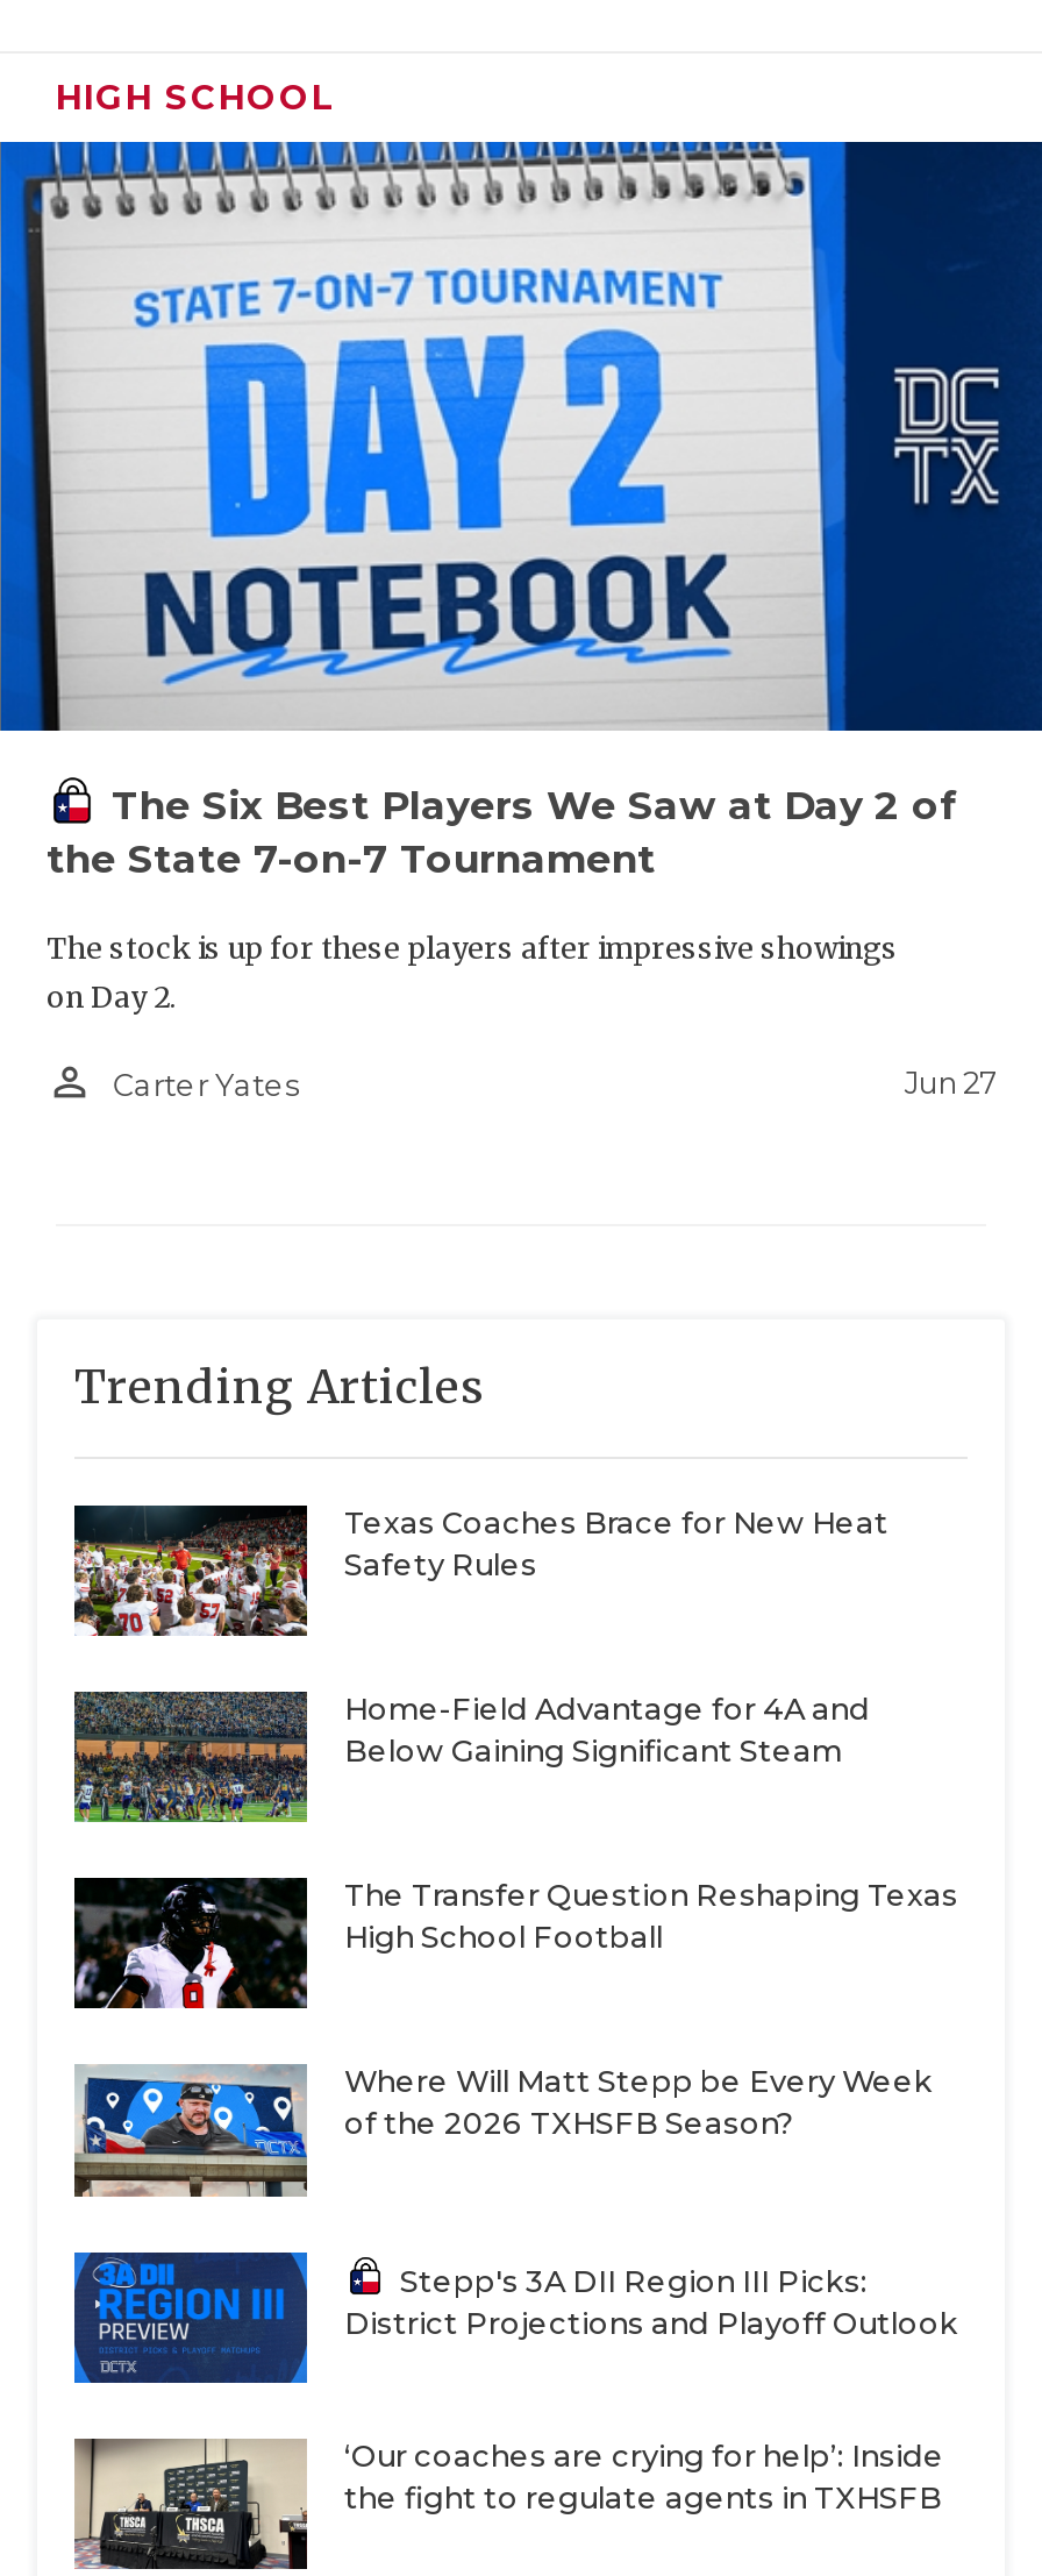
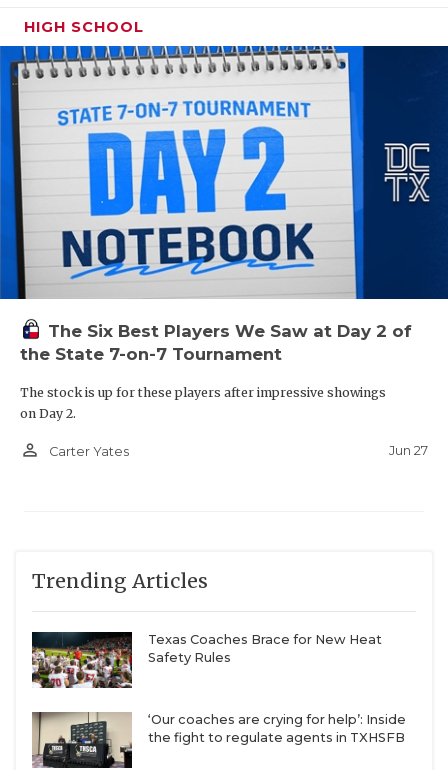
[72,1689,870,1824] [image] | Home-Field Advantage for 4A and | Below Gaining Significant Steam -> none
[72,1876,958,2011] [image] | The Transfer Question Reshaping Texas | High School Football -> none
[72,2064,933,2199] [image] | Where Will Matt Stepp be Every Week | of the 2026 TXHSFB Season? -> none
[72,2250,958,2385] [image] | Stepp's 3A DII Region III Picks: | District Projections and Playoff Outlook -> none

